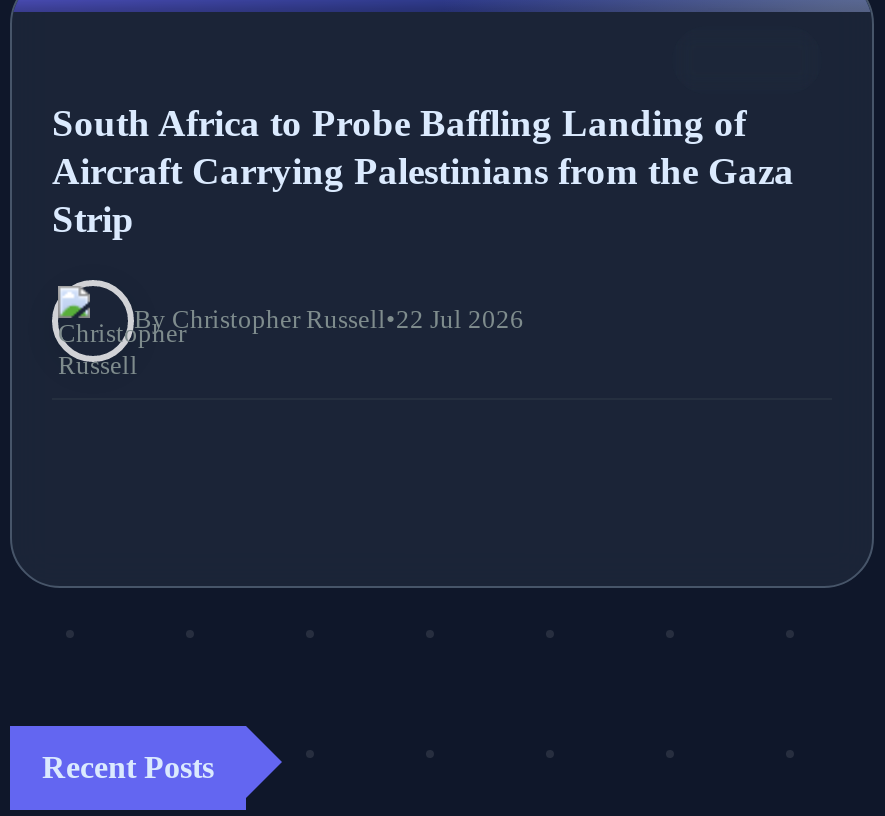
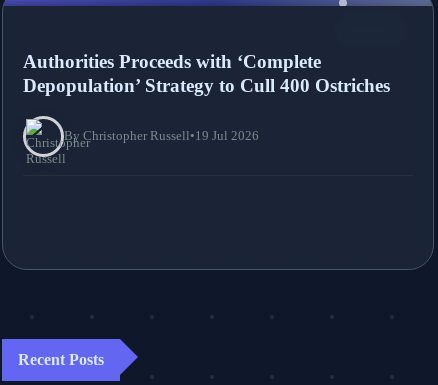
[52,102,794,240] South Africa to Probe Baffling Landing of | Aircraft Carrying Palestinians from the Gaza | Strip -> [23,51,390,96] Authorities Proceeds with ‘Complete | Depopulation’ Strategy to Cull 400 Ostriches
[134,305,524,335] By Christopher Russell•22 Jul 2026 -> [64,128,259,143] By Christopher Russell•19 Jul 2026

